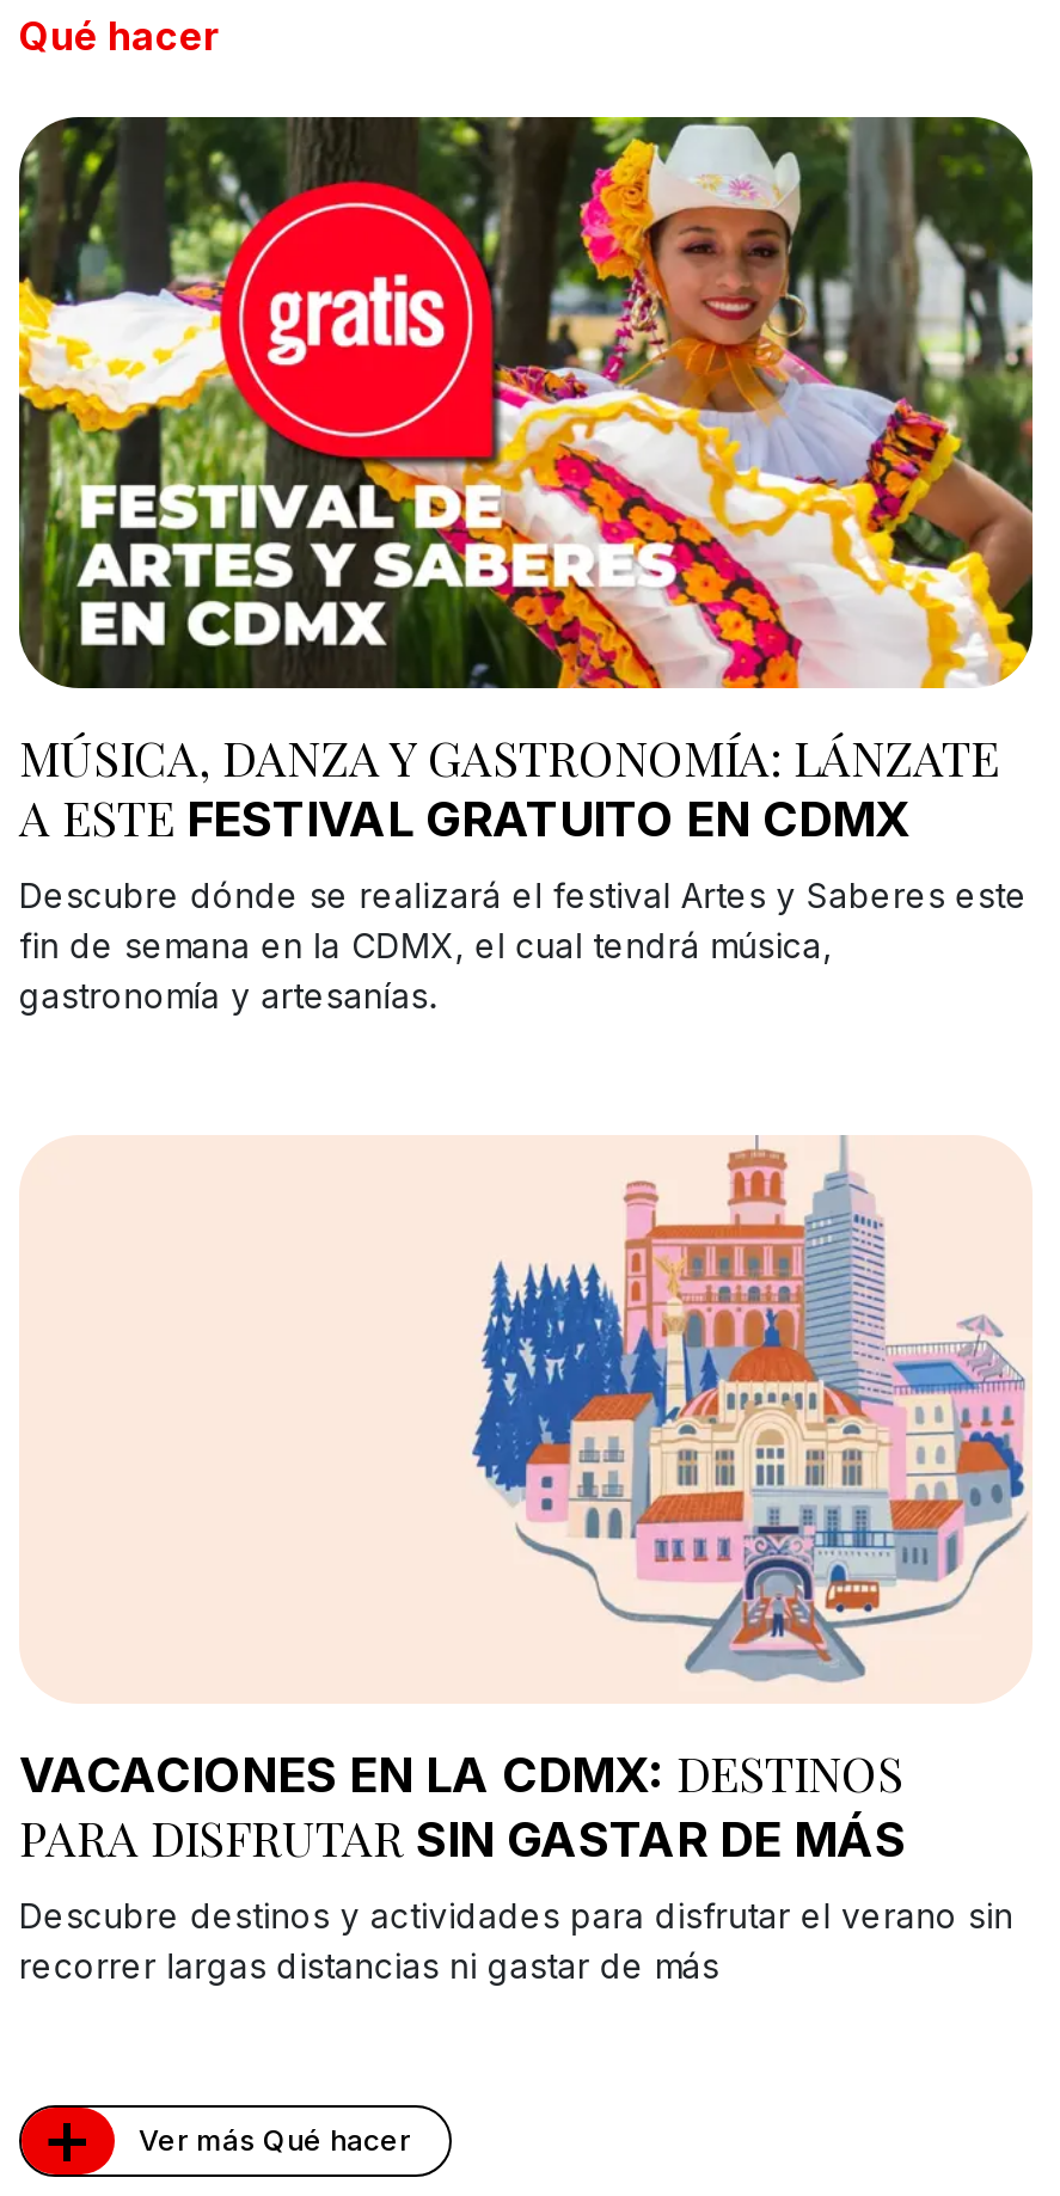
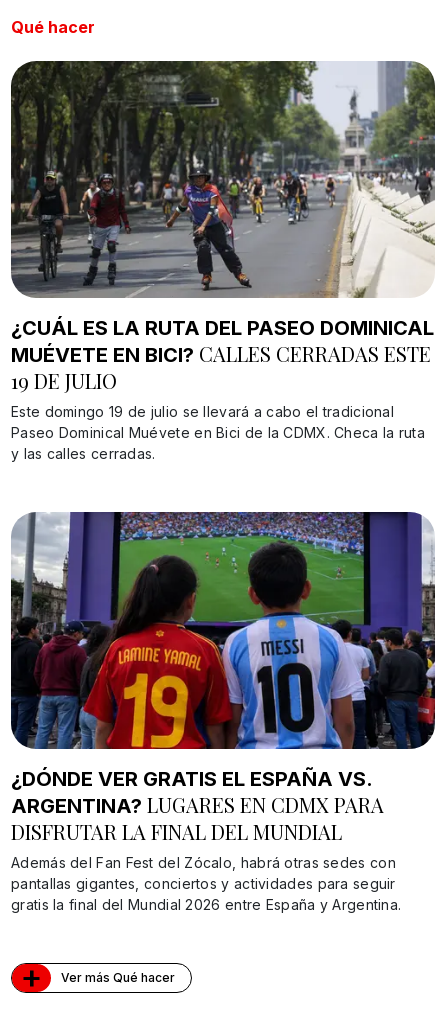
[17,114,1035,541] [image] -> [10,60,435,300] [image]
[19,723,1028,1015] MÚSICA, DANZA Y GASTRONOMÍA: LÁNZATE | A ESTE FESTIVAL GRATUITO EN CDMX | Descubre dónde se realizará el festival Artes y Saberes este | fin de semana en la CDMX, el cual tendrá música, | gastronomía y artesanías. -> [11,316,434,462] ¿CUÁL ES LA RUTA DEL PASEO DOMINICAL | MUÉVETE EN BICI? CALLES CERRADAS ESTE | 19 DE JULIO | Este domingo 19 de julio se llevará a cabo el tradicional | Paseo Dominical Muévete en Bici de la CDMX. Checa la ruta | y las calles cerradas.
[19,1134,1033,1986] [image] | VACACIONES EN LA CDMX: DESTINOS | PARA DISFRUTAR SIN GASTAR DE MÁS | Descubre destinos y actividades para disfrutar el verano sin | recorrer largas distancias ni gastar de más -> [10,511,436,913] [image] | ¿DÓNDE VER GRATIS EL ESPAÑA VS. | ARGENTINA? LUGARES EN CDMX PARA | DISFRUTAR LA FINAL DEL MUNDIAL | Además del Fan Fest del Zócalo, habrá otras sedes con | pantallas gigantes, conciertos y actividades para seguir | gratis la final del Mundial 2026 entre España y Argentina.

